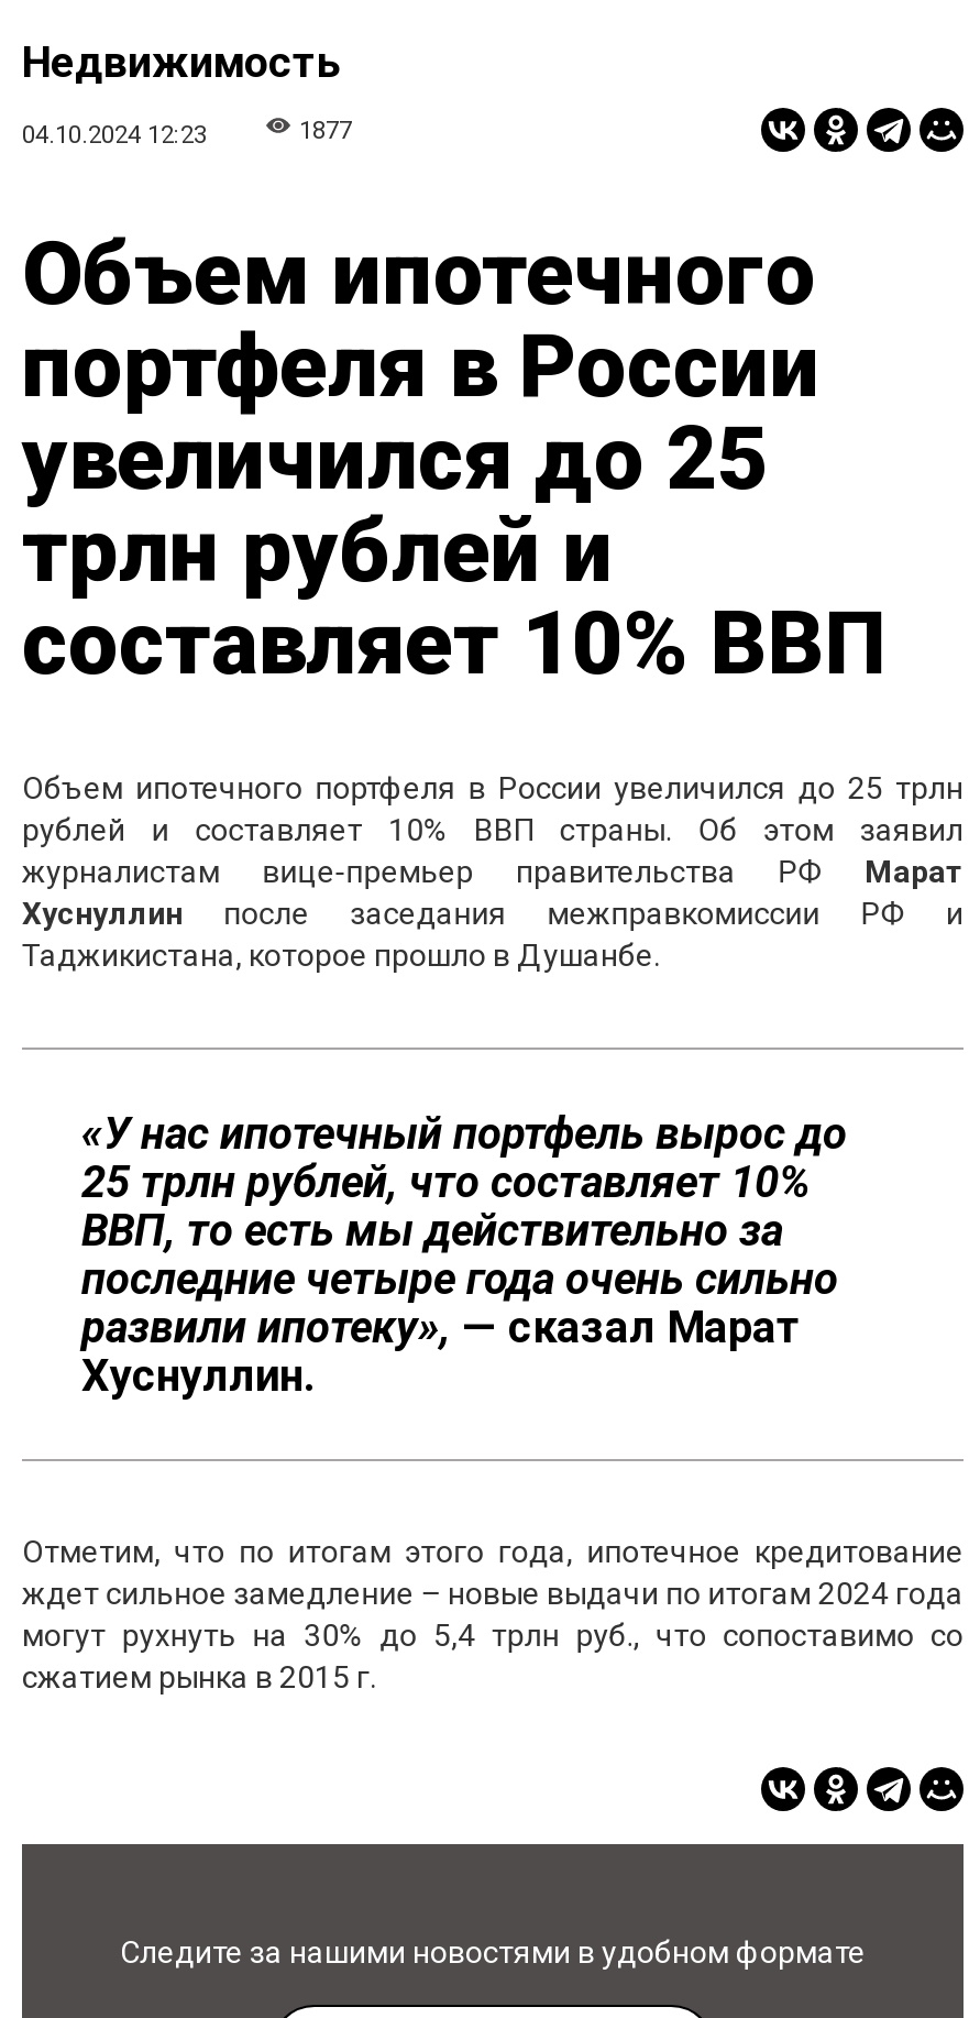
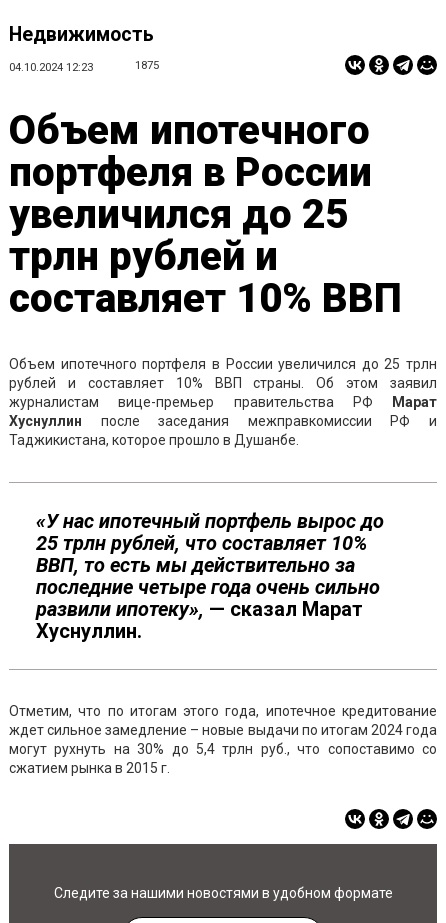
[299,117,352,145] 1877 -> [135,59,159,72] 1875

